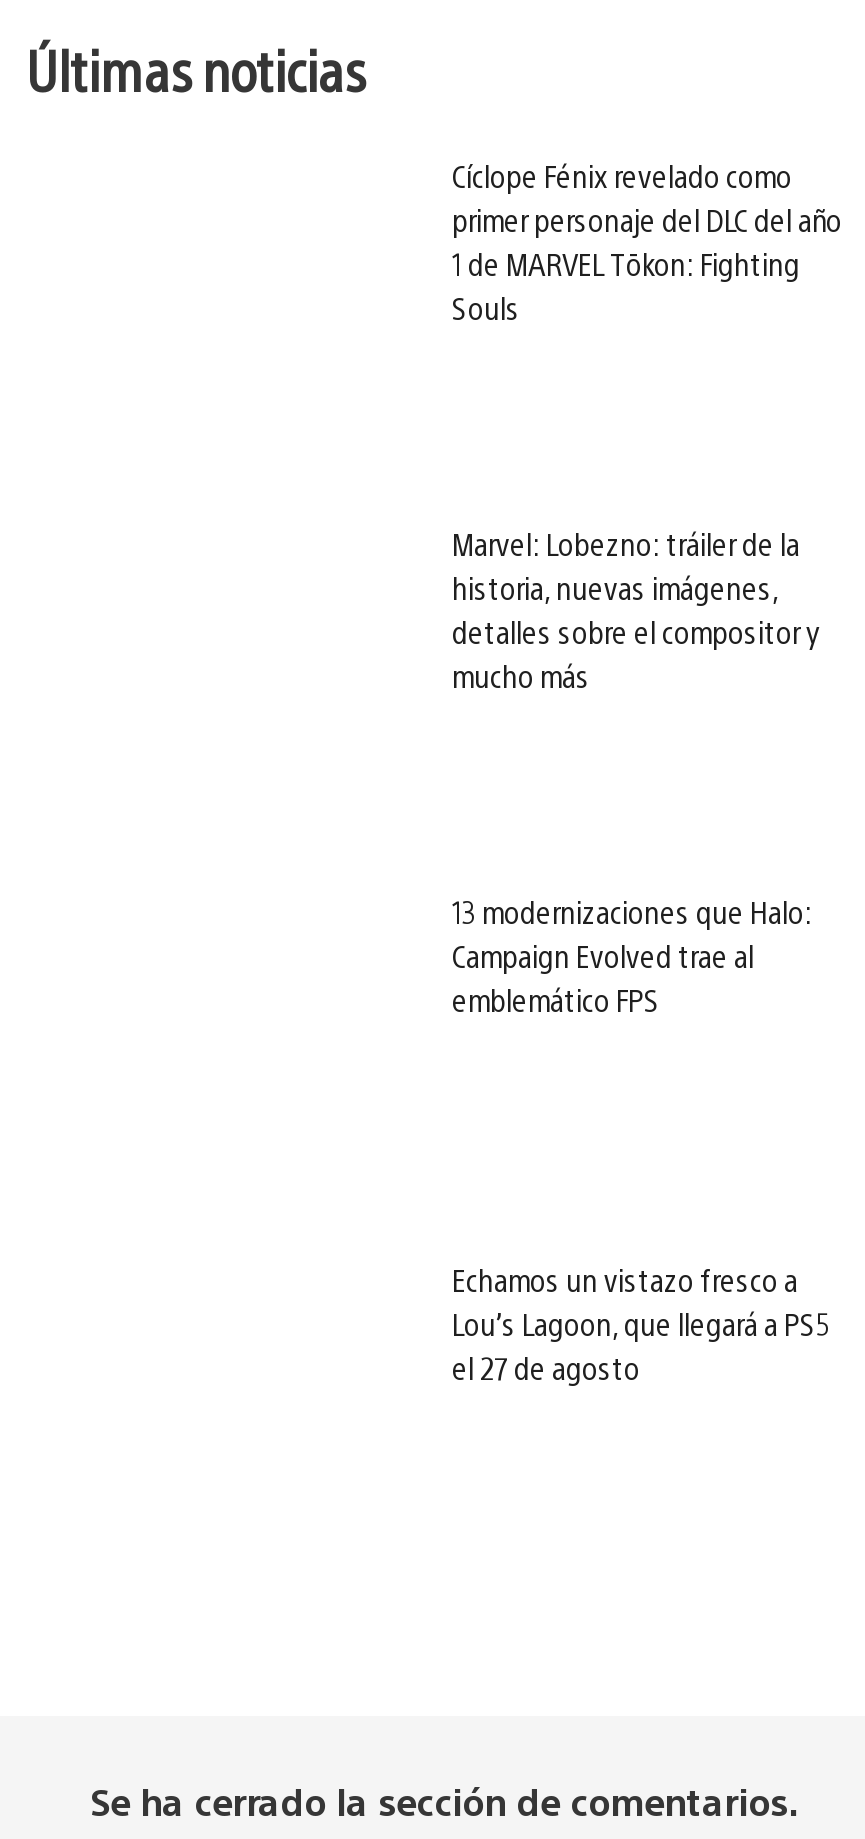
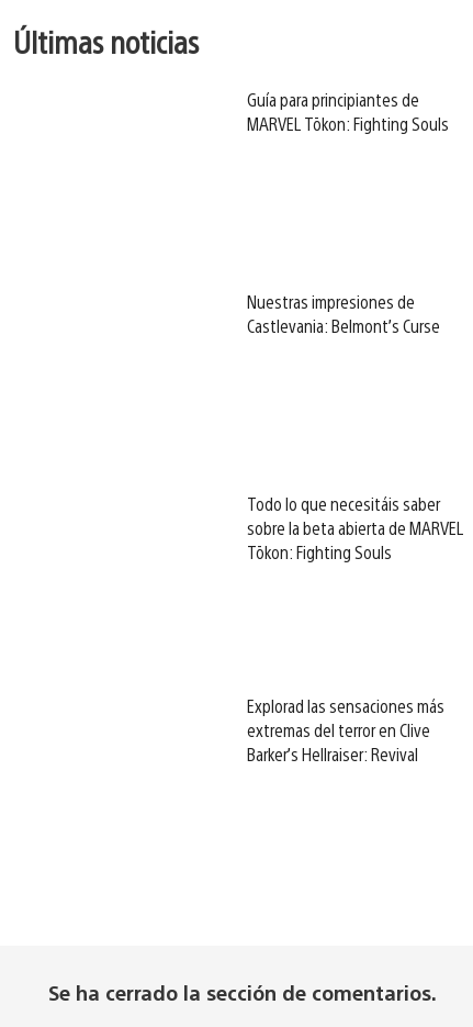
[452,154,842,328] Cíclope Fénix revelado como | primer personaje del DLC del año | 1 de MARVEL Tōkon: Fighting | Souls -> [247,88,449,135] Guía para principiantes de | MARVEL Tōkon: Fighting Souls
[452,522,820,696] Marvel: Lobezno: tráiler de la | historia, nuevas imágenes, | detalles sobre el compositor y | mucho más -> [247,290,440,337] Nuestras impresiones de | Castlevania: Belmont’s Curse
[452,890,812,1020] 13 modernizaciones que Halo: | Campaign Evolved trae al | emblemático FPS -> [247,492,463,563] Todo lo que necesitáis saber | sobre la beta abierta de MARVEL | Tōkon: Fighting Souls
[452,1258,830,1388] Echamos un vistazo fresco a | Lou’s Lagoon, que llegará a PS5 | el 27 de agosto -> [247,694,444,765] Explorad las sensaciones más | extremas del terror en Clive | Barker’s Hellraiser: Revival

